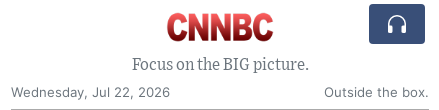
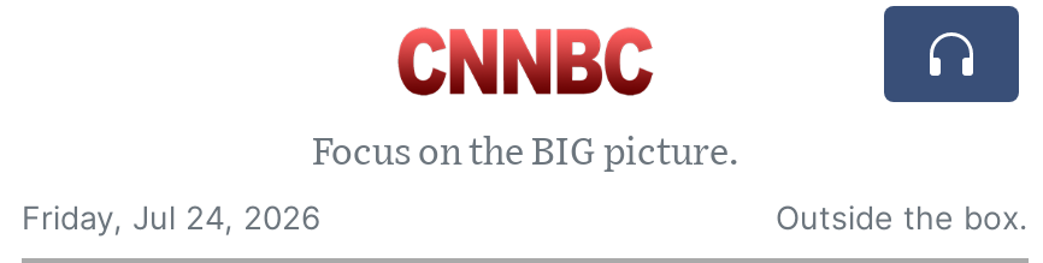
[11,84,170,100] Wednesday, Jul 22, 2026 -> [22,197,320,236] Friday, Jul 24, 2026

